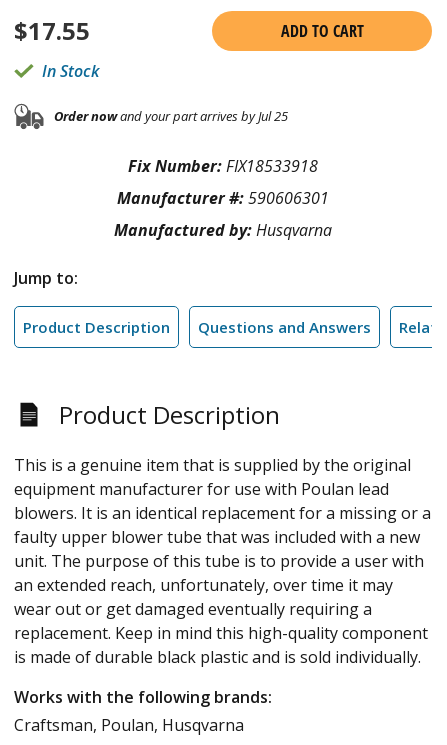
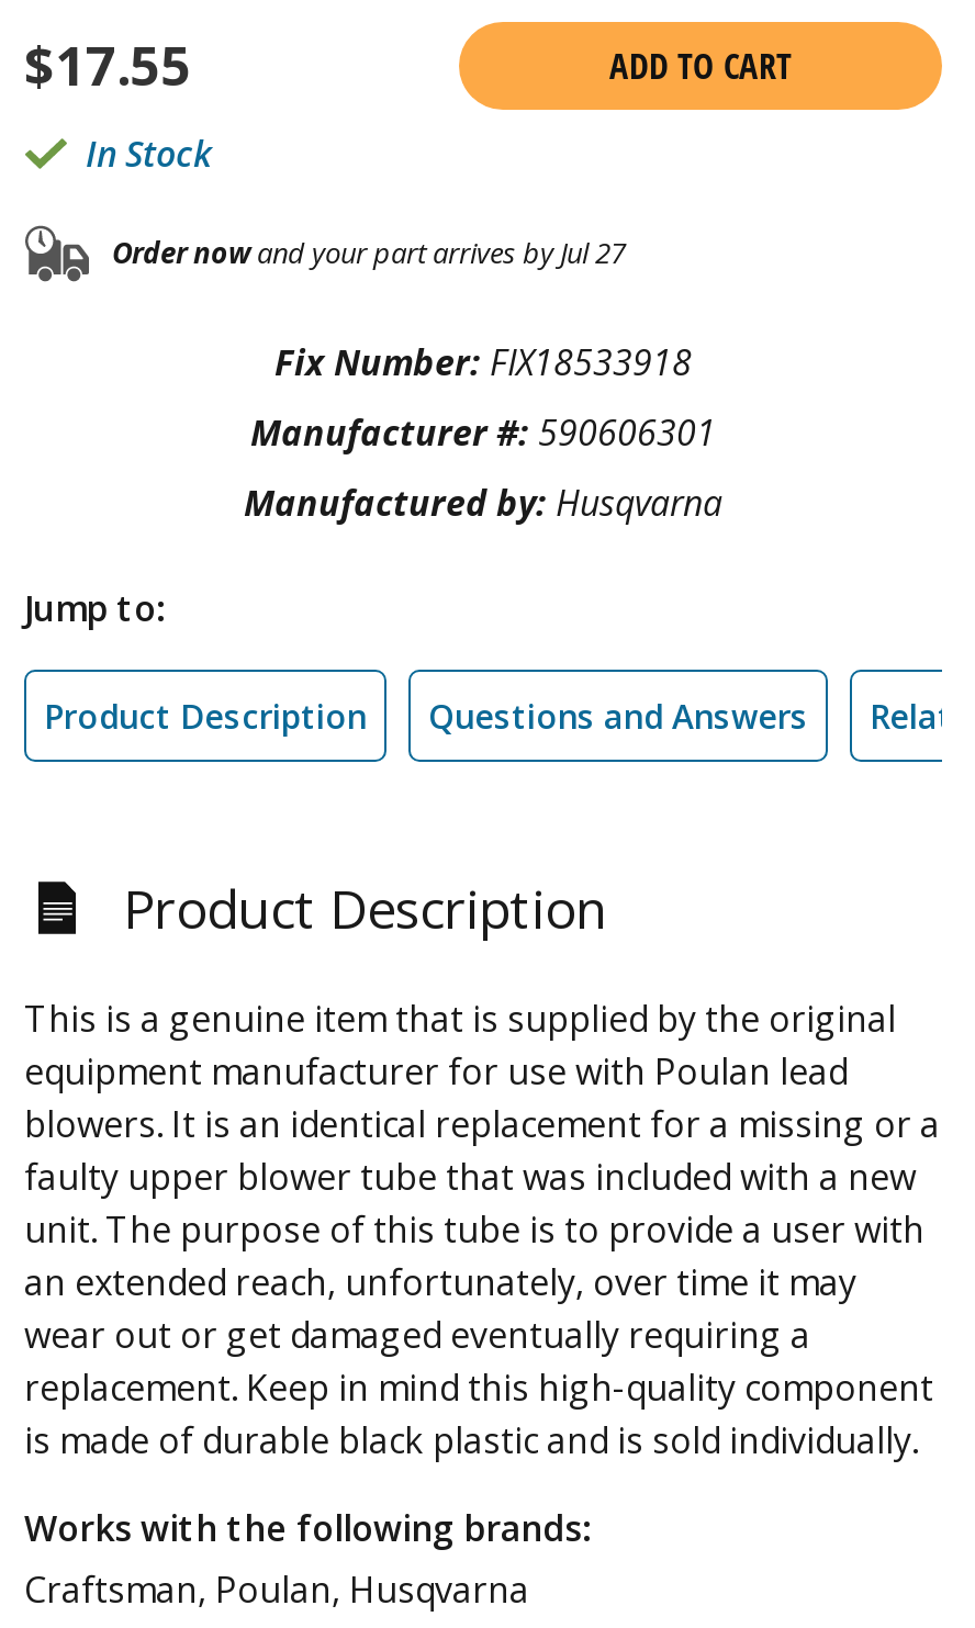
[54,107,288,125] Order nowand your part arrives by Jul 25 -> [112,233,626,273] Order nowand your part arrives by Jul 27

